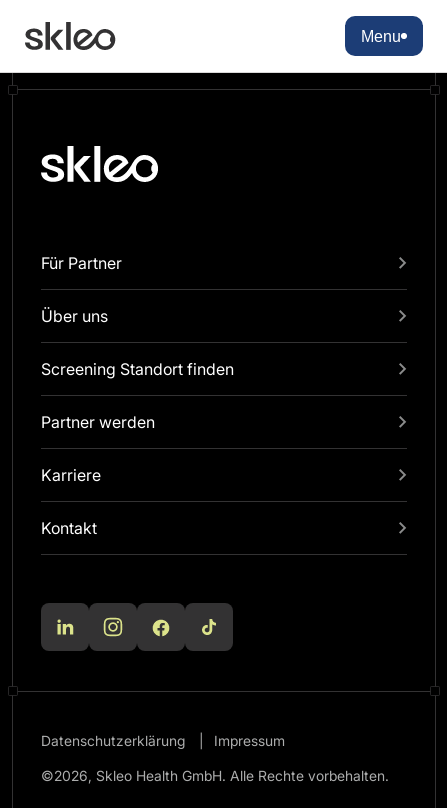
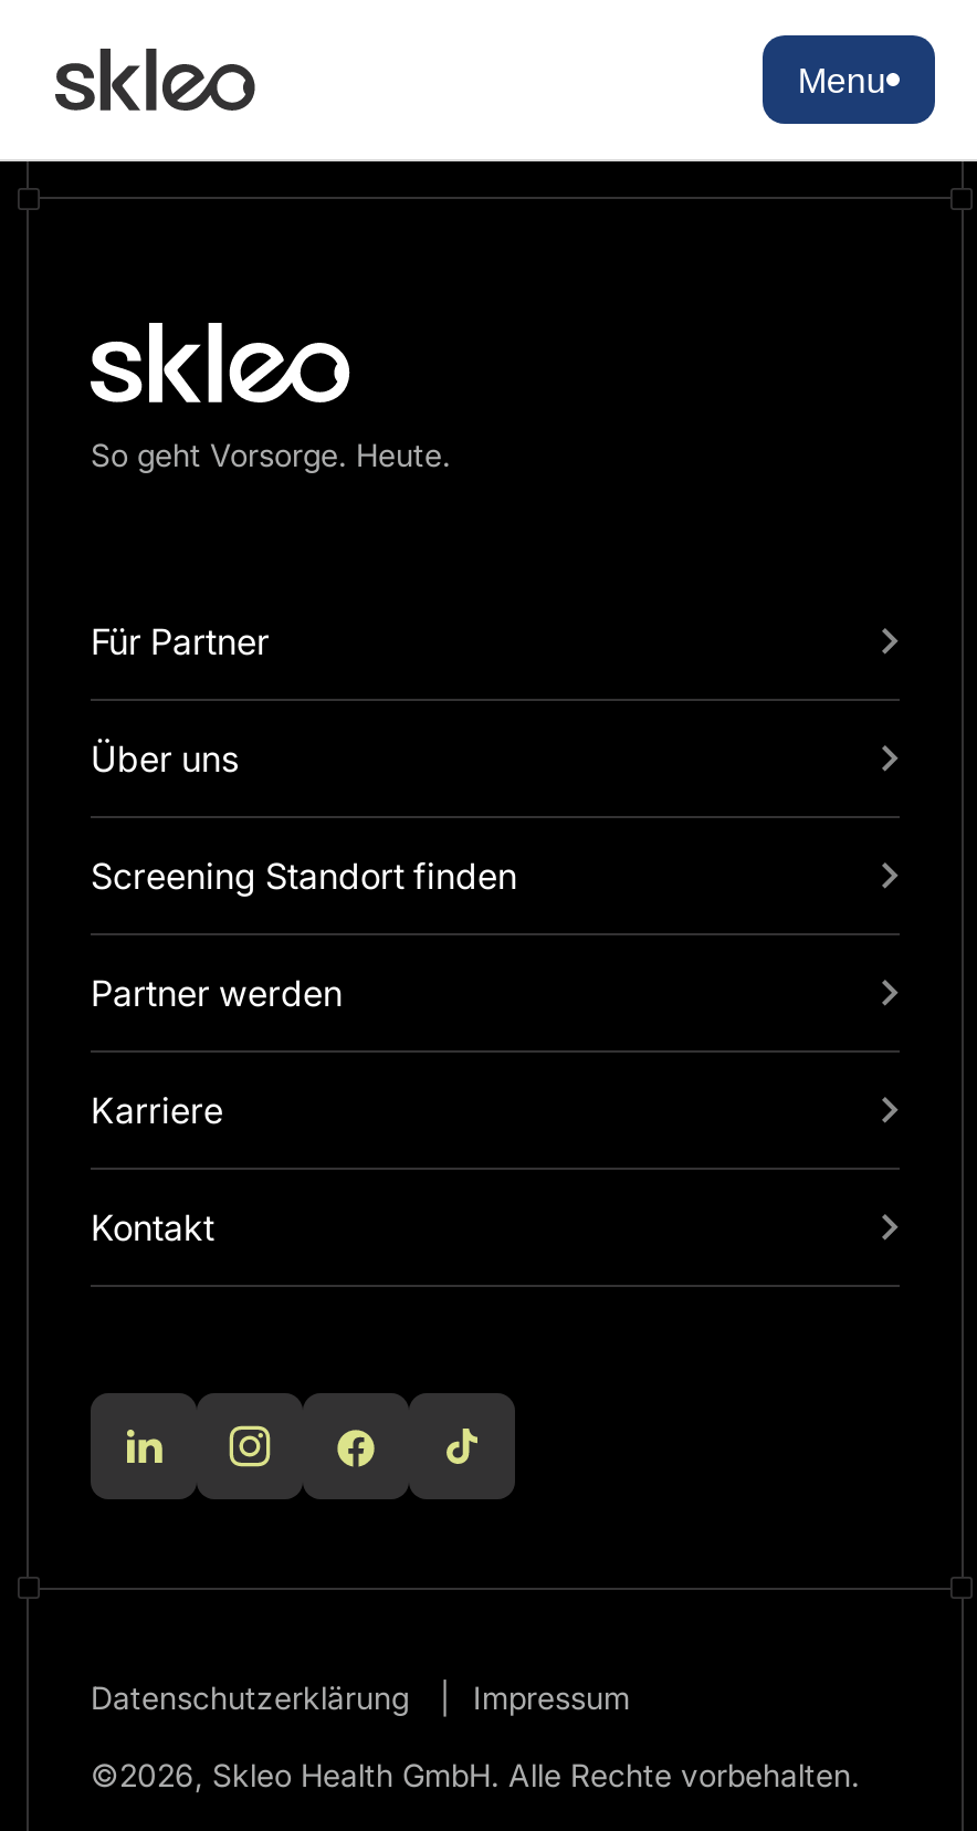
none -> [91,435,451,473] So geht Vorsorge. Heute.

